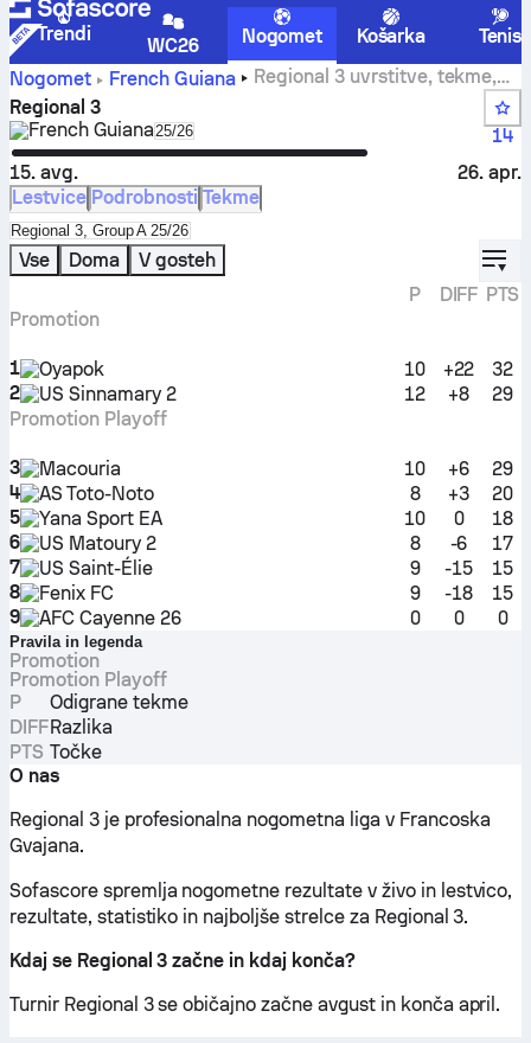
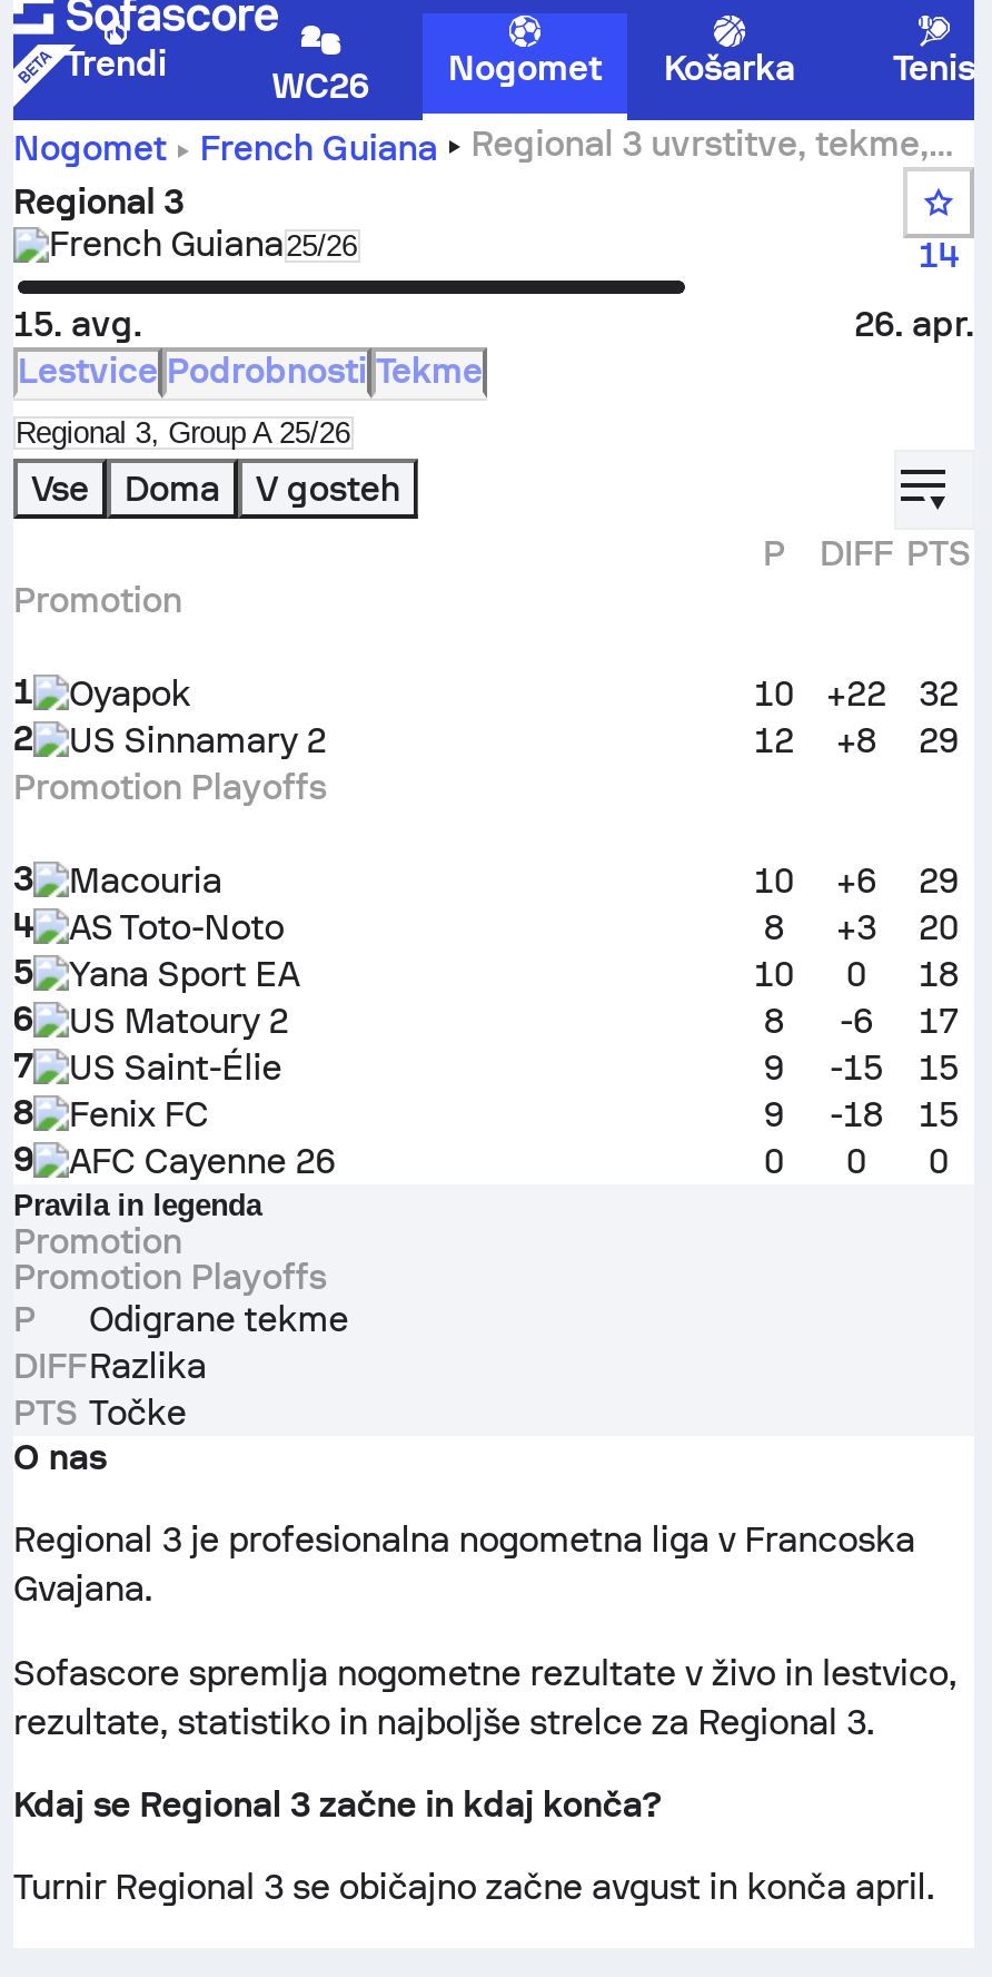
[9,407,167,430] Promotion Playoff -> [13,765,327,807] Promotion Playoffs
[9,668,167,690] Promotion Playoff -> [13,1255,327,1297] Promotion Playoffs

